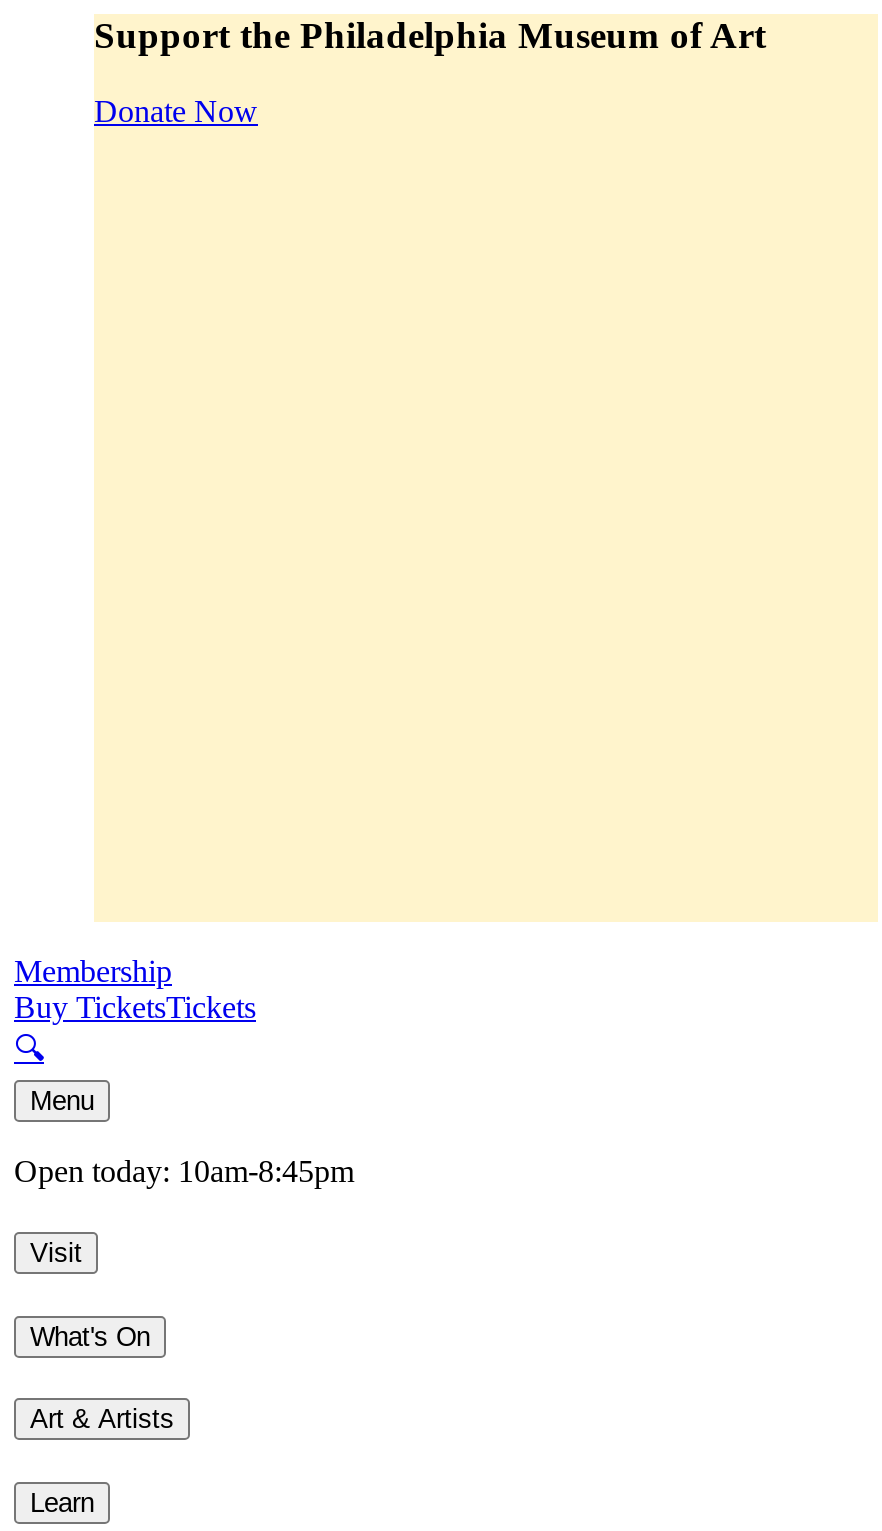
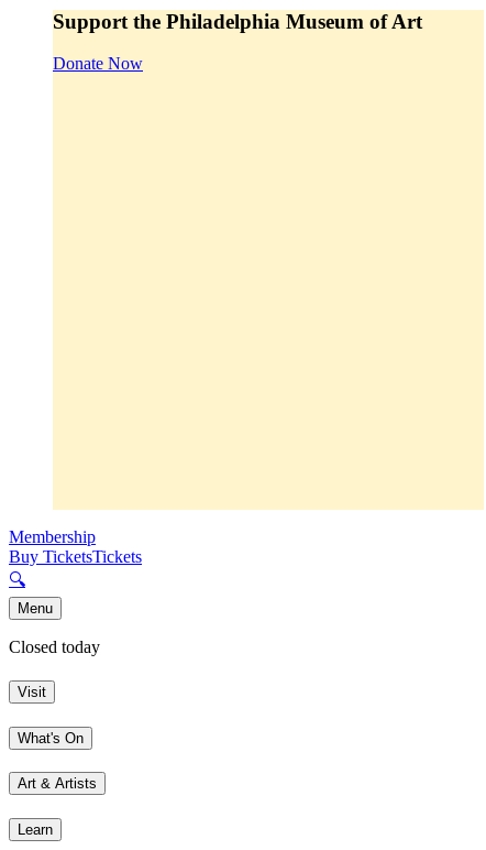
[14,1155,354,1189] Open today: 10am-8:45pm -> [9,638,100,657] Closed today

